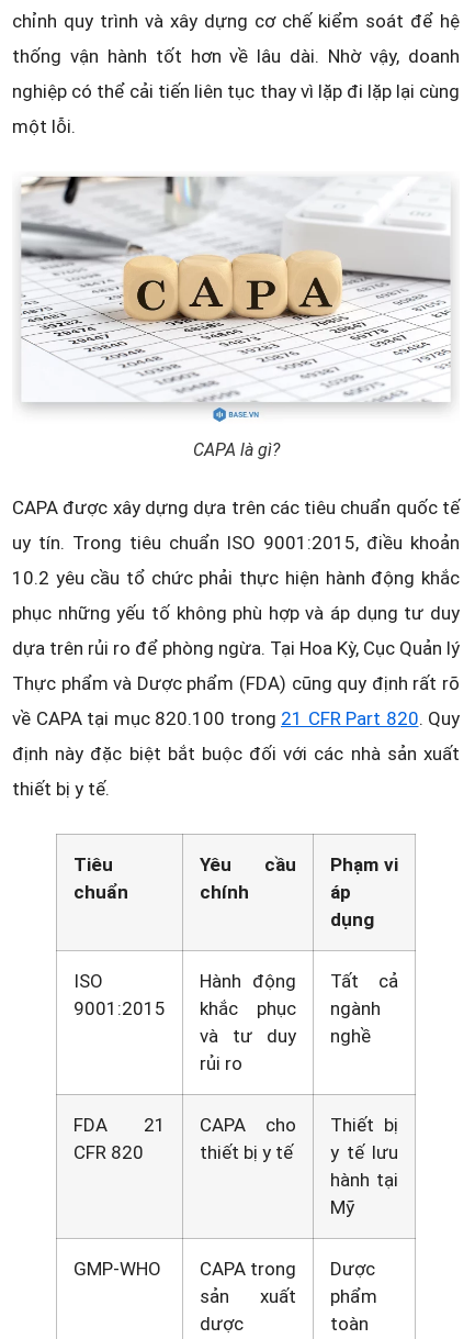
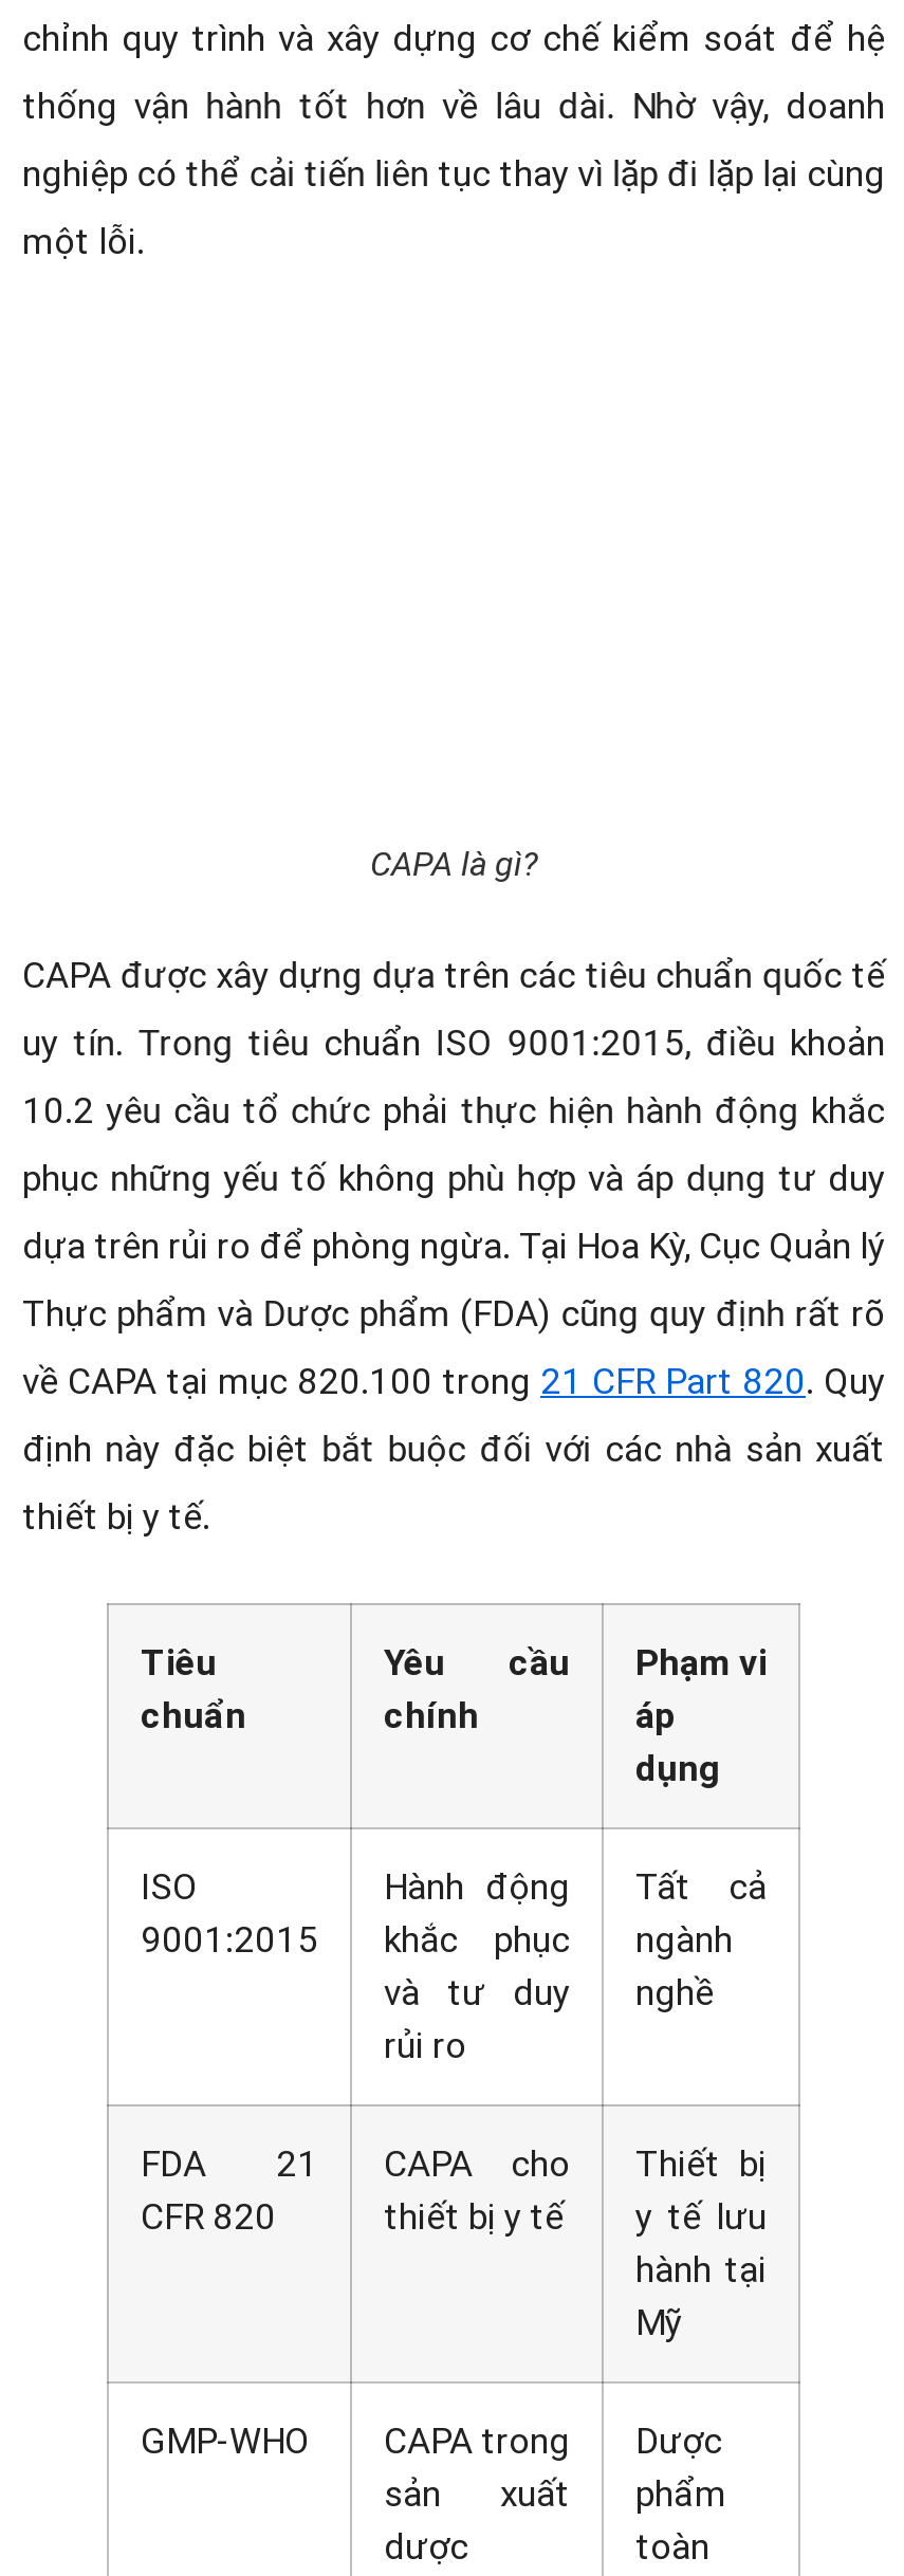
[16,175,455,423] [image] -> none

